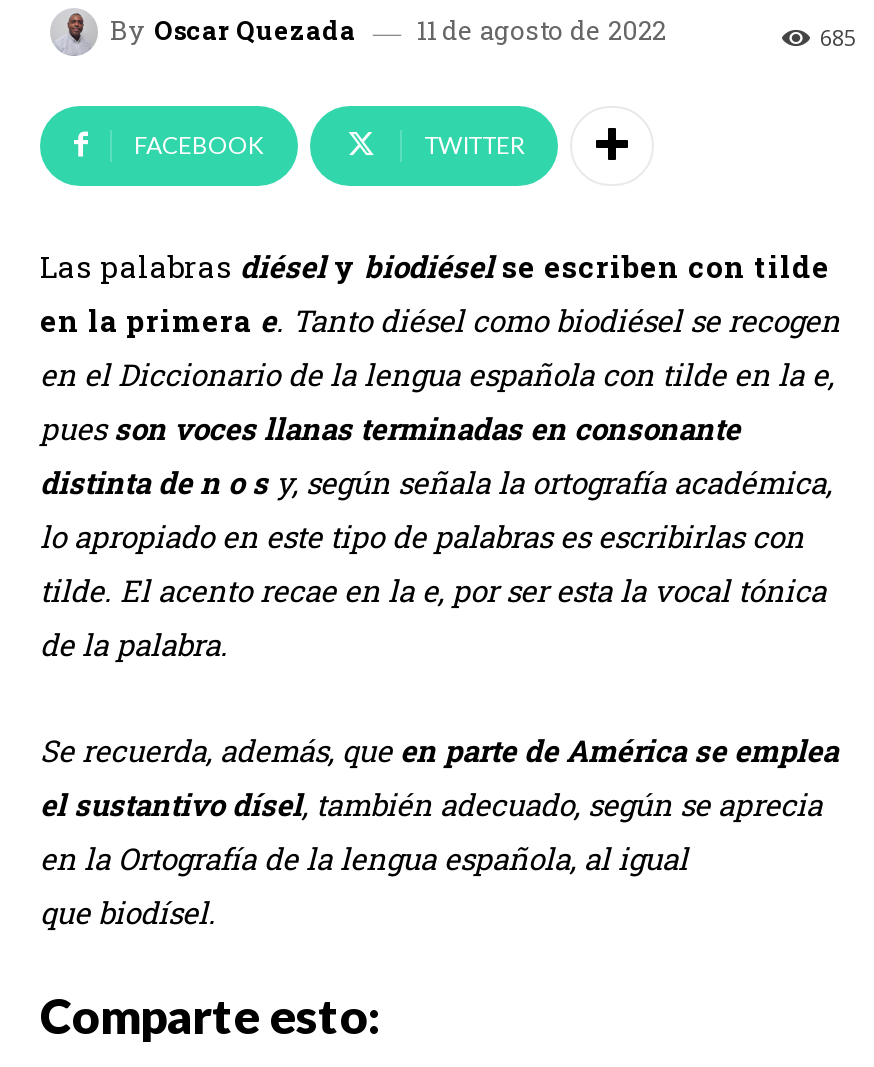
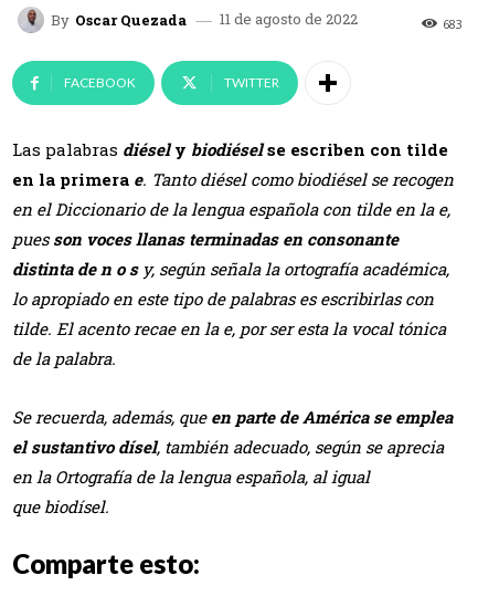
[820,23,856,53] 685 -> [443,15,463,32] 683

